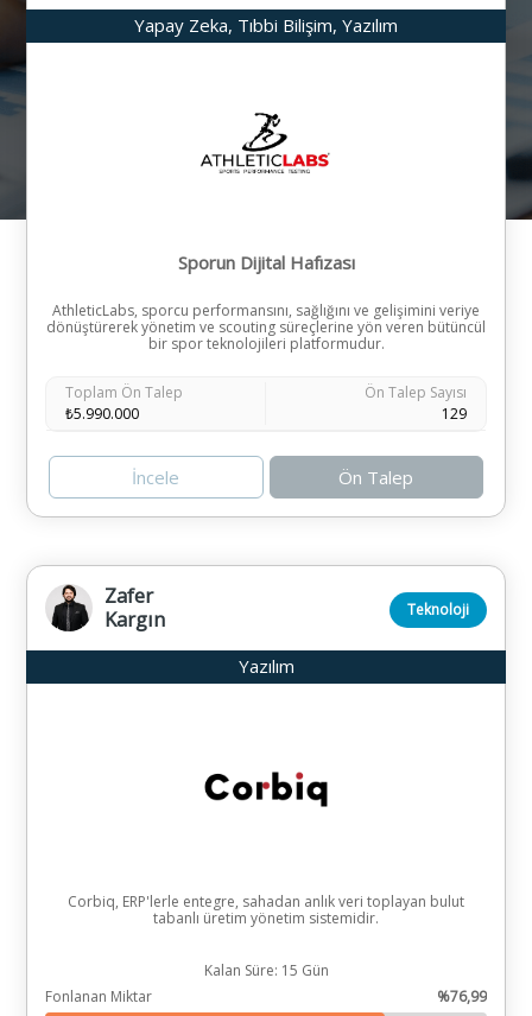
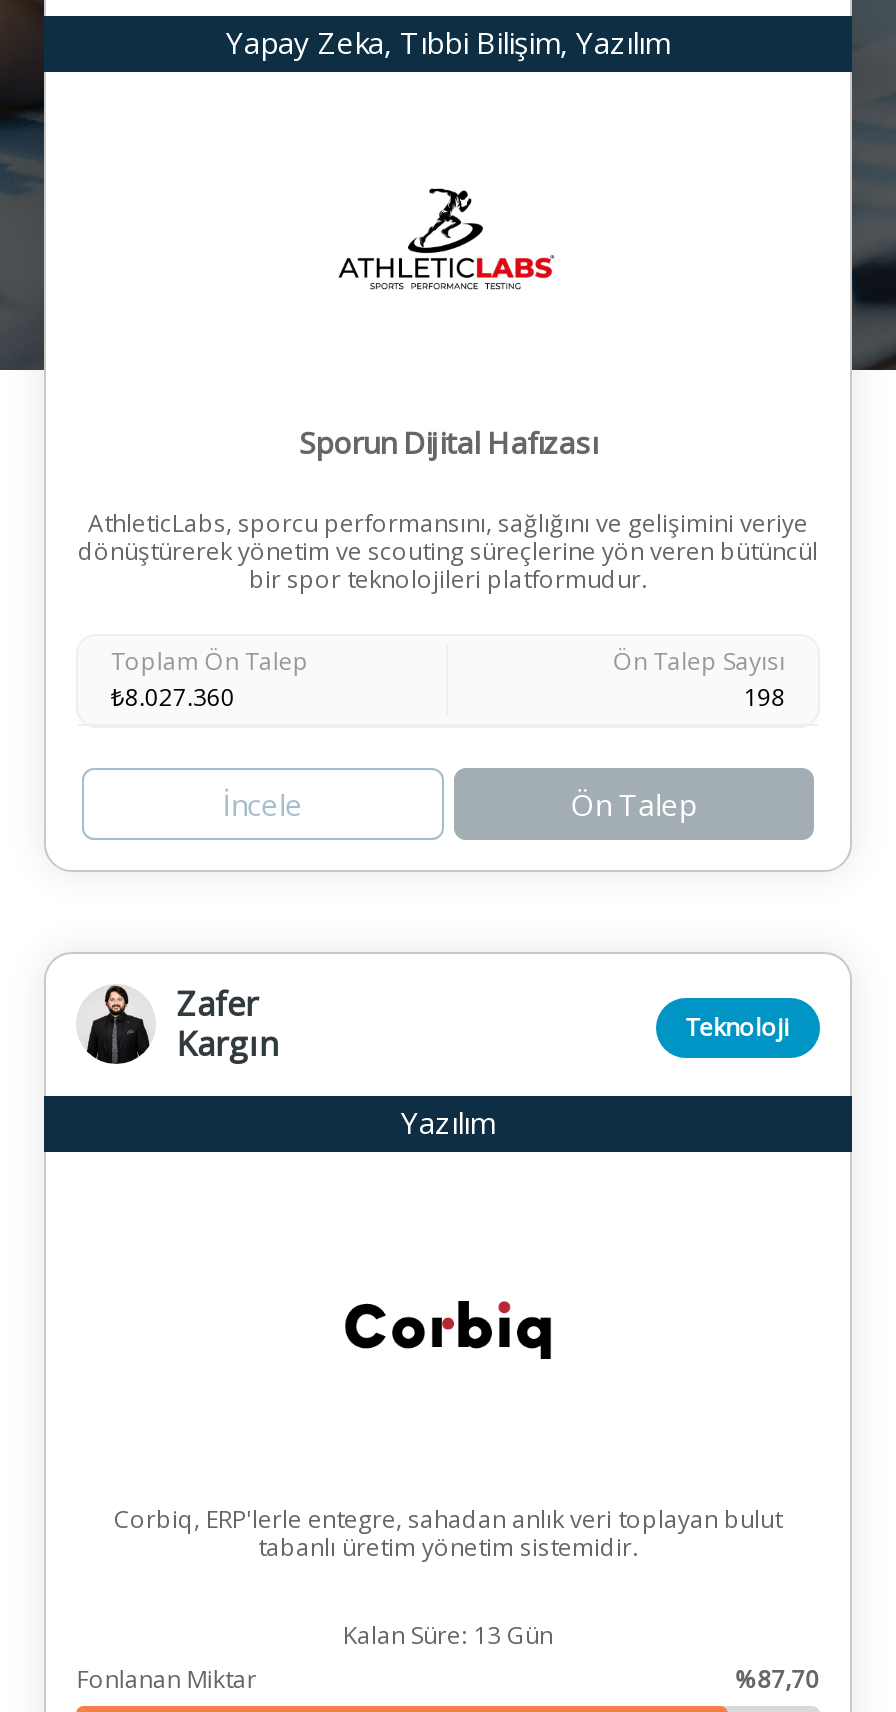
[66,404,139,424] ₺5.990.000 -> [111,680,235,714] ₺8.027.360
[441,404,466,424] 129 -> [743,680,785,714] 198
[204,960,328,980] Kalan Süre: 15 Gün -> [343,1617,553,1651] Kalan Süre: 13 Gün
[437,986,486,1006] %76,99 -> [735,1661,819,1695] %87,70

